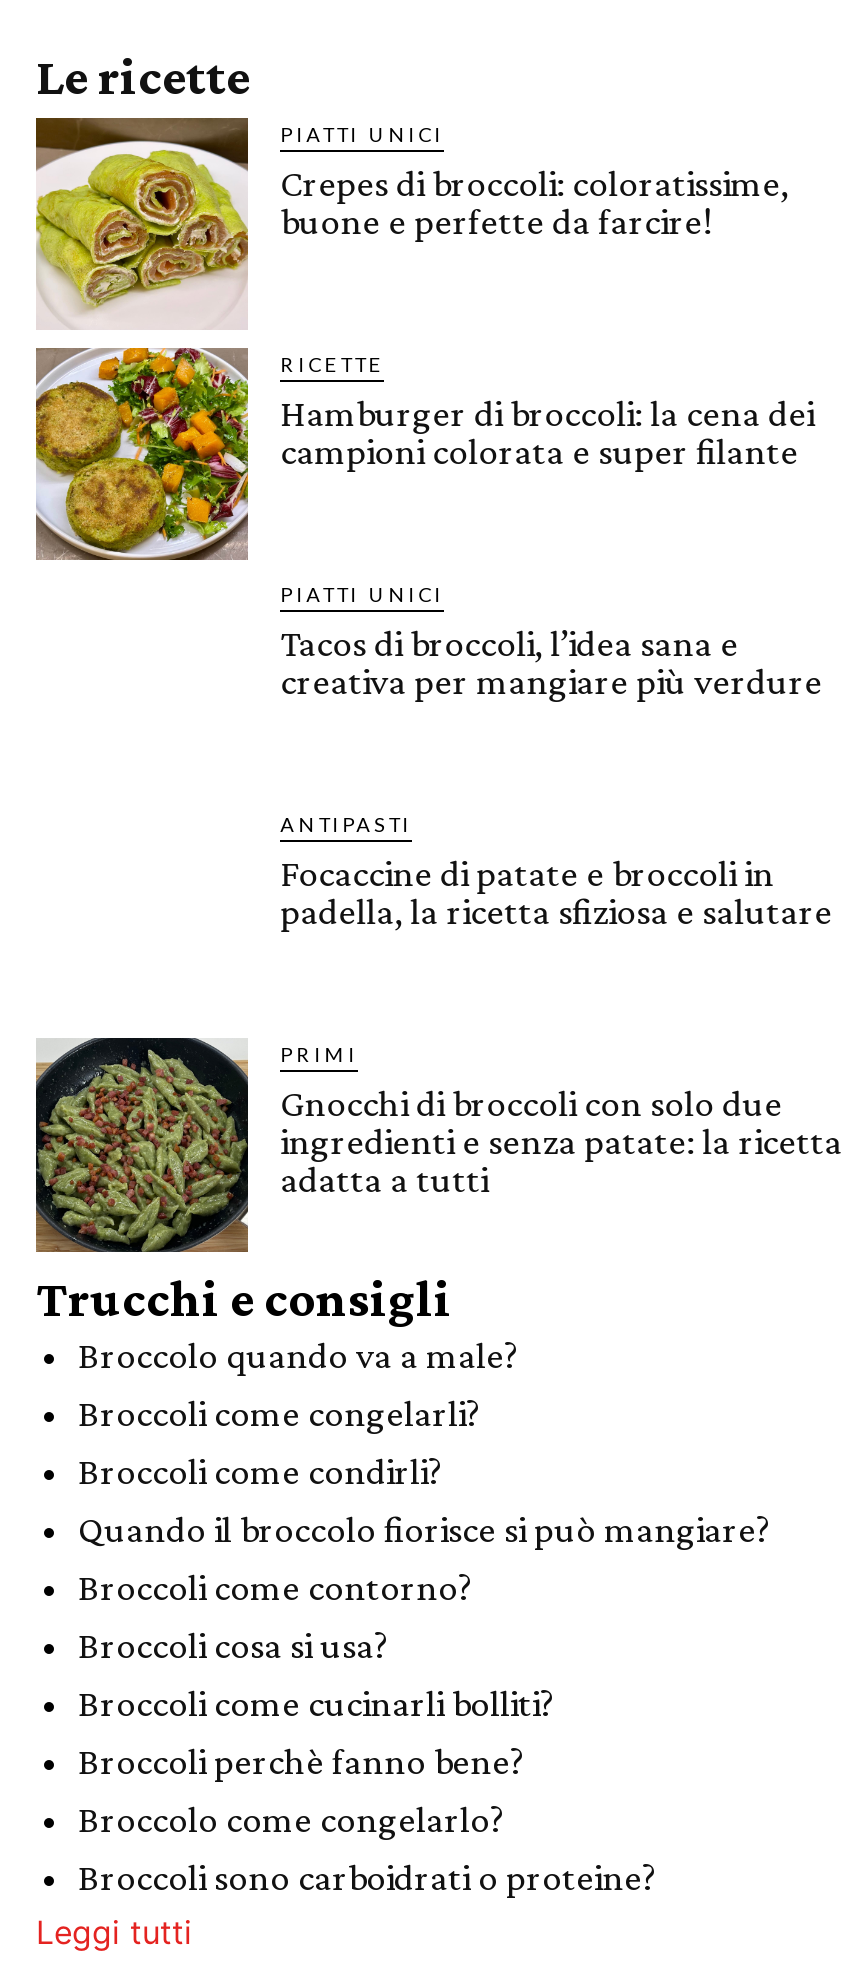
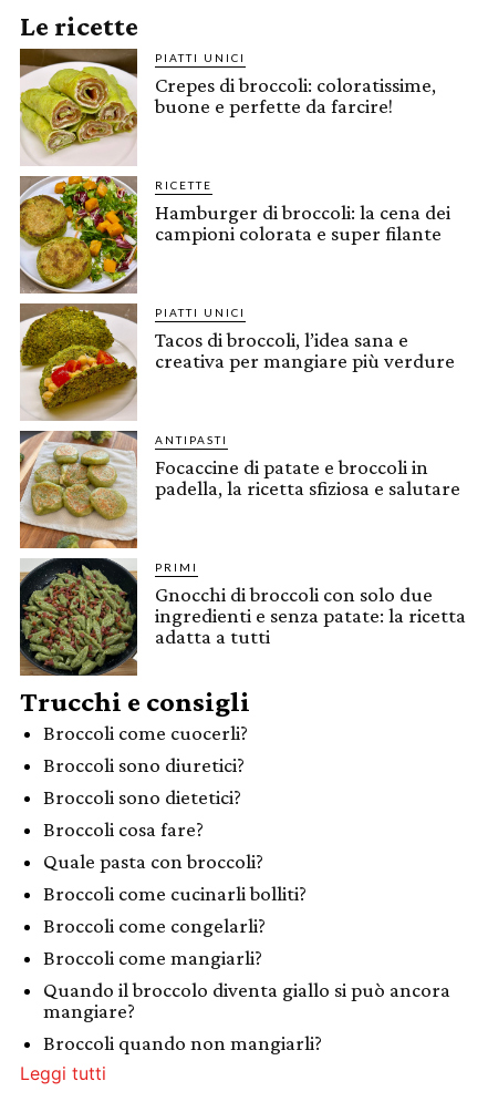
none -> [19,302,138,422] [image]
none -> [19,430,138,549] [image]
[78,1332,770,1664] Broccolo quando va a male? | Broccoli come condirli? | Quando il broccolo fiorisce si può mangiare? | Broccoli come contorno? | Broccoli cosa si usa? -> [43,721,263,873] Broccoli come cuocerli? | Broccoli sono diuretici? | Broccoli sono dietetici? | Broccoli cosa fare? | Quale pasta con broccoli?
moved [78,1390,480,1432] -> [43,914,266,937]: Broccoli come congelarli?
moved [78,1680,554,1722] -> [43,882,307,905]: Broccoli come cucinarli bolliti?
[78,1738,656,1896] Broccoli perchè fanno bene? | Broccolo come congelarlo? | Broccoli sono carboidrati o proteine? -> [43,946,450,1055] Broccoli come mangiarli? | Quando il broccolo diventa giallo si può ancora | mangiare? | Broccoli quando non mangiarli?

